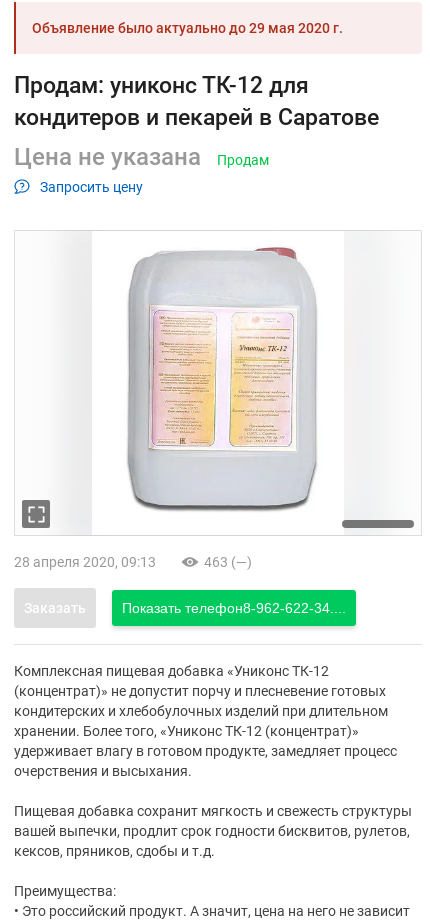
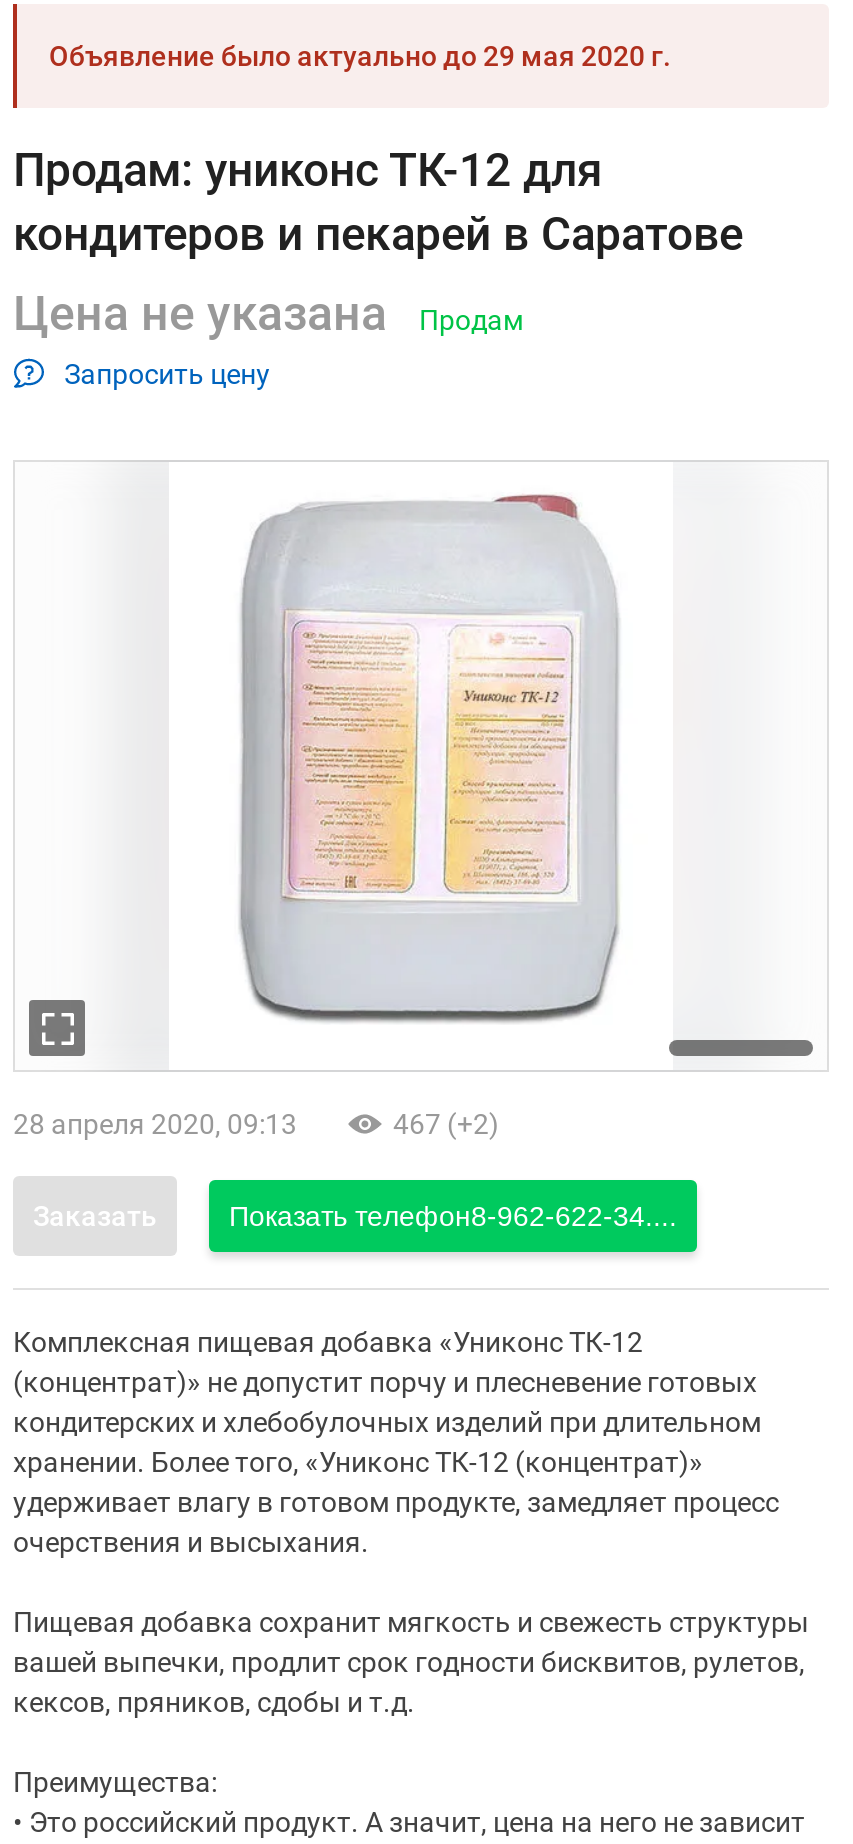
[204,554,252,570] 463 (—) -> [393,1108,499,1140] 467 (+2)

